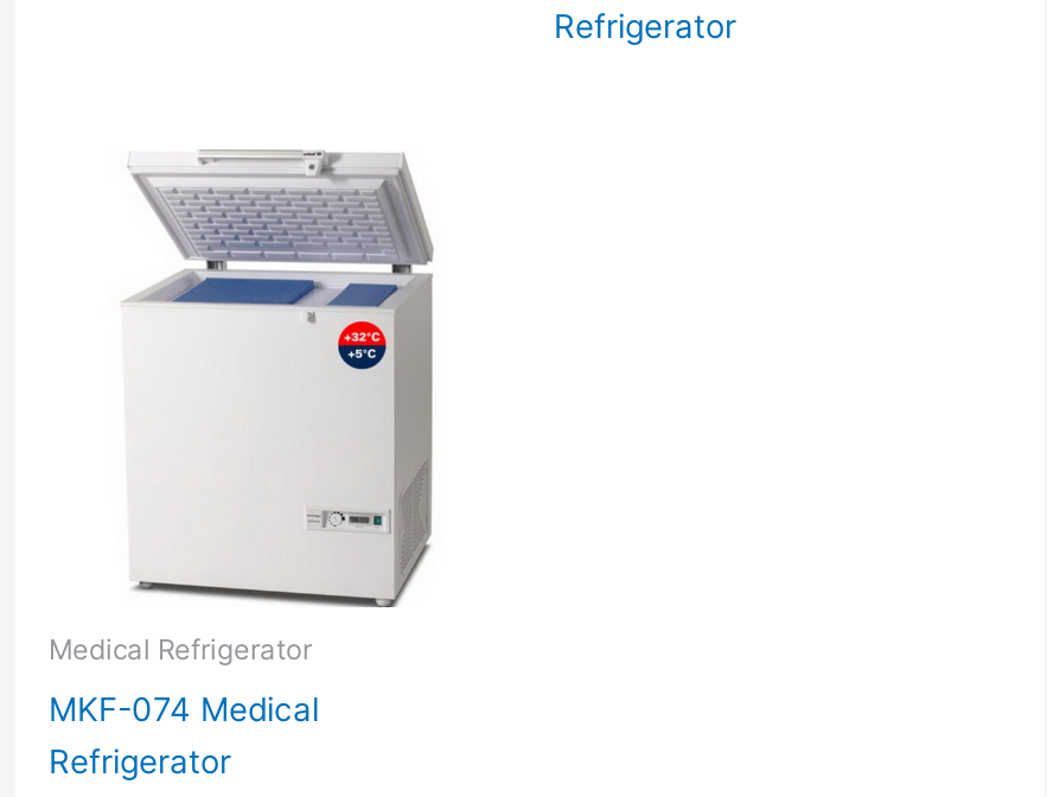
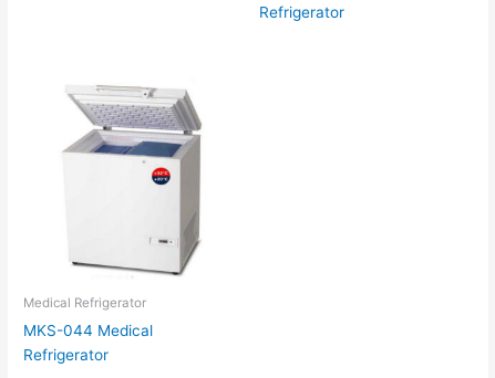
[49,147,435,729] [image] | MKF-074 Medical -> [23,70,203,340] [image] | MKS-044 Medical

